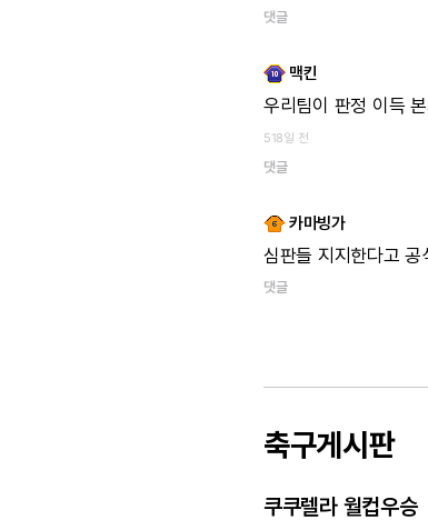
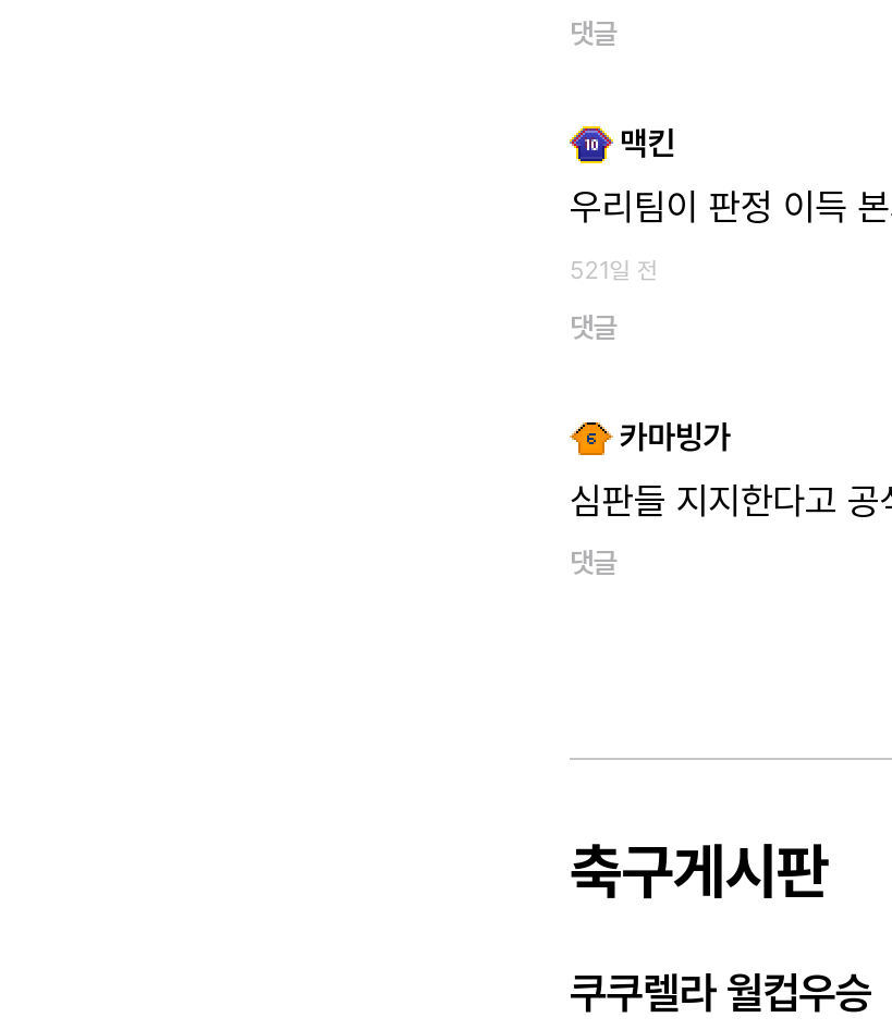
[263,130,308,146] 518일 전 -> [570,255,658,285] 521일 전

